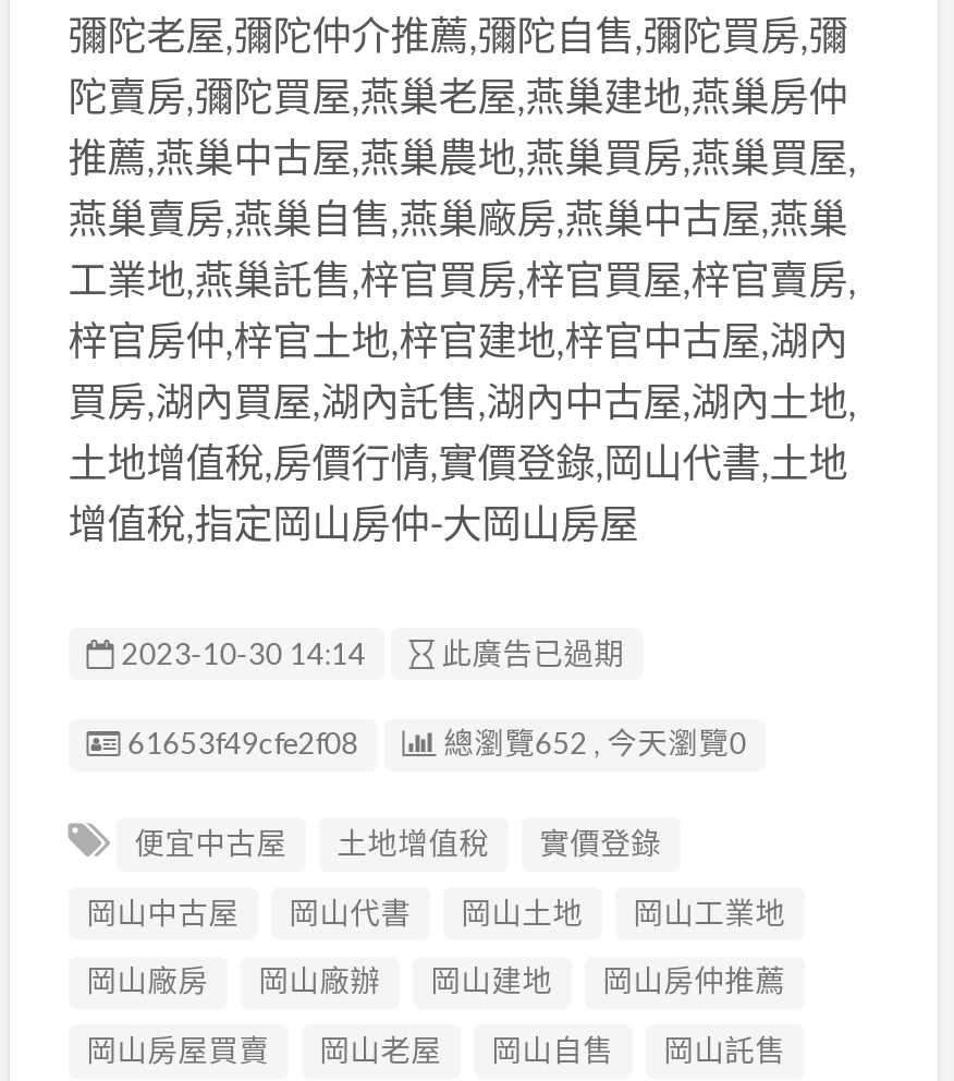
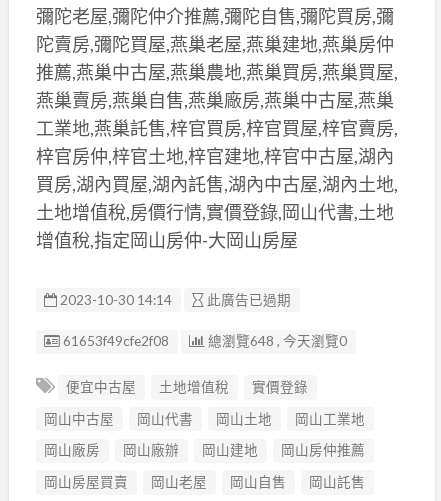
[437,726,746,761] 總瀏覽652 , 今天瀏覽0 -> [205,333,347,349] 總瀏覽648 , 今天瀏覽0

